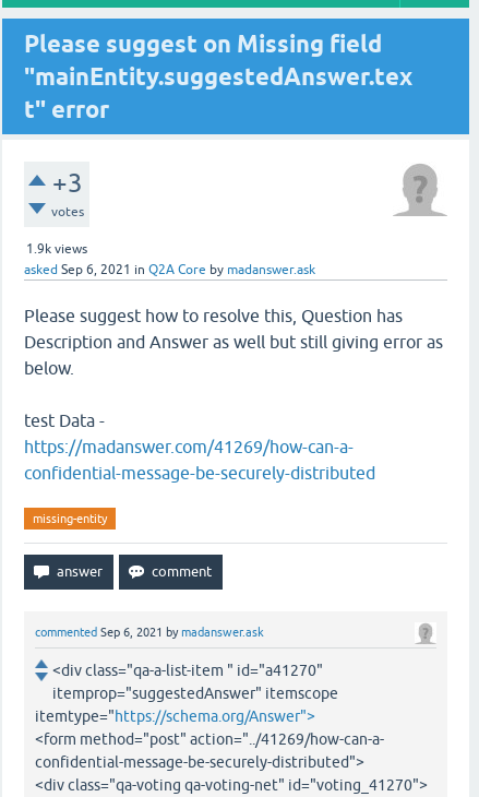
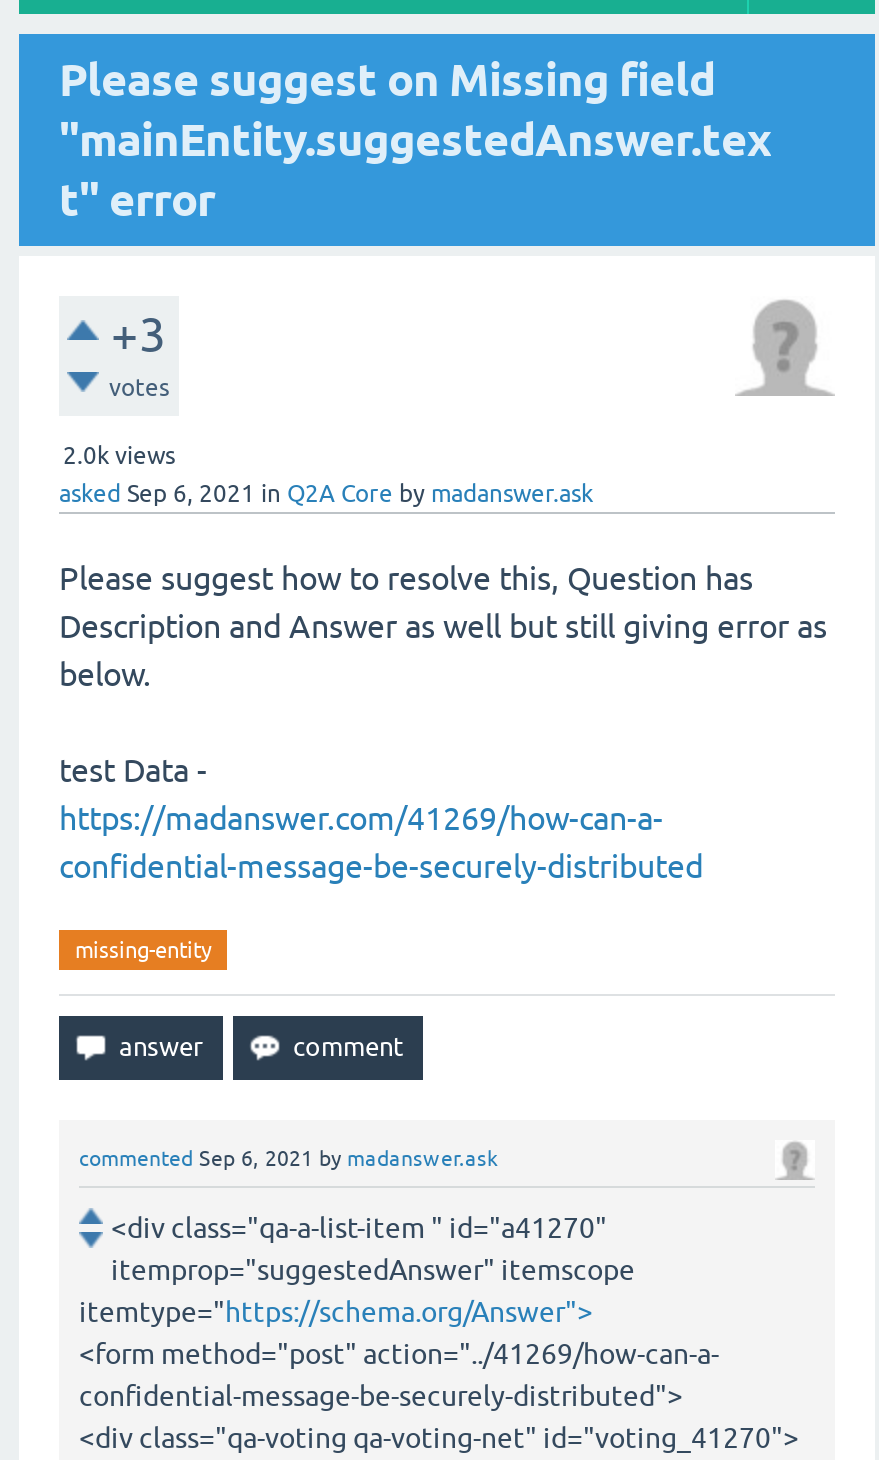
[26,241,87,257] 1.9k views -> [63,442,175,470] 2.0k views

